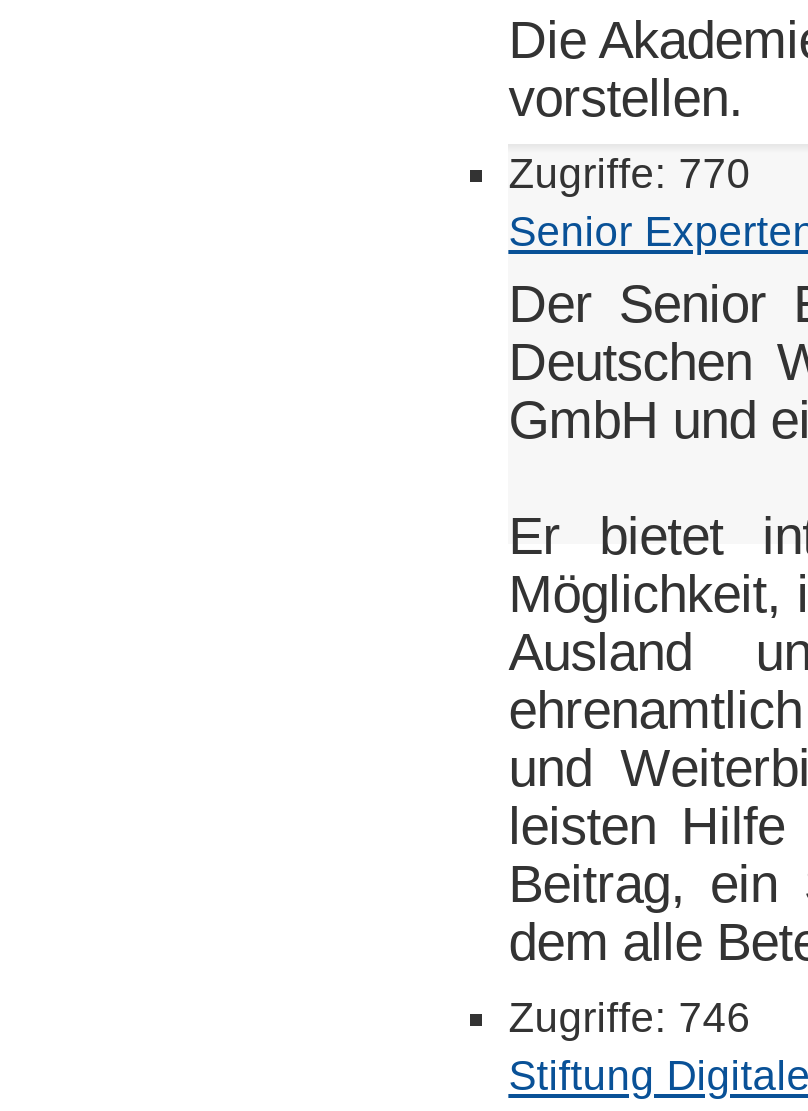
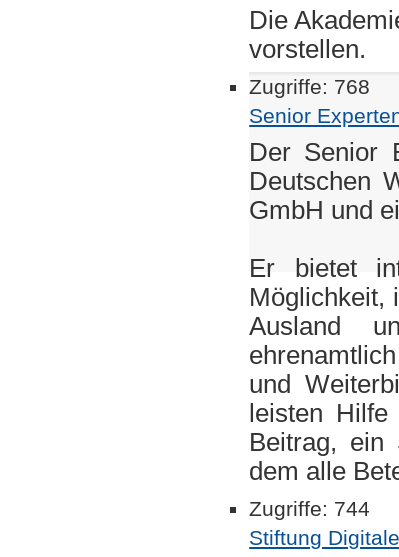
[508,151,750,197] Zugriffe: 770 -> [249,75,370,98] Zugriffe: 768
[508,995,750,1041] Zugriffe: 746 -> [249,497,370,520] Zugriffe: 744

